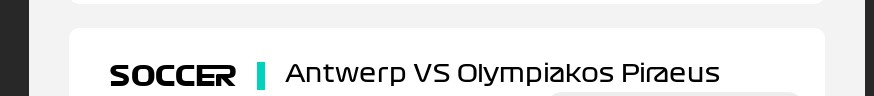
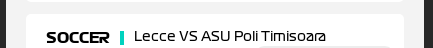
[285,62,721,86] Antwerp VS Olympiakos Piraeus -> [134,31,326,43] Lecce VS ASU Poli Timisoara

